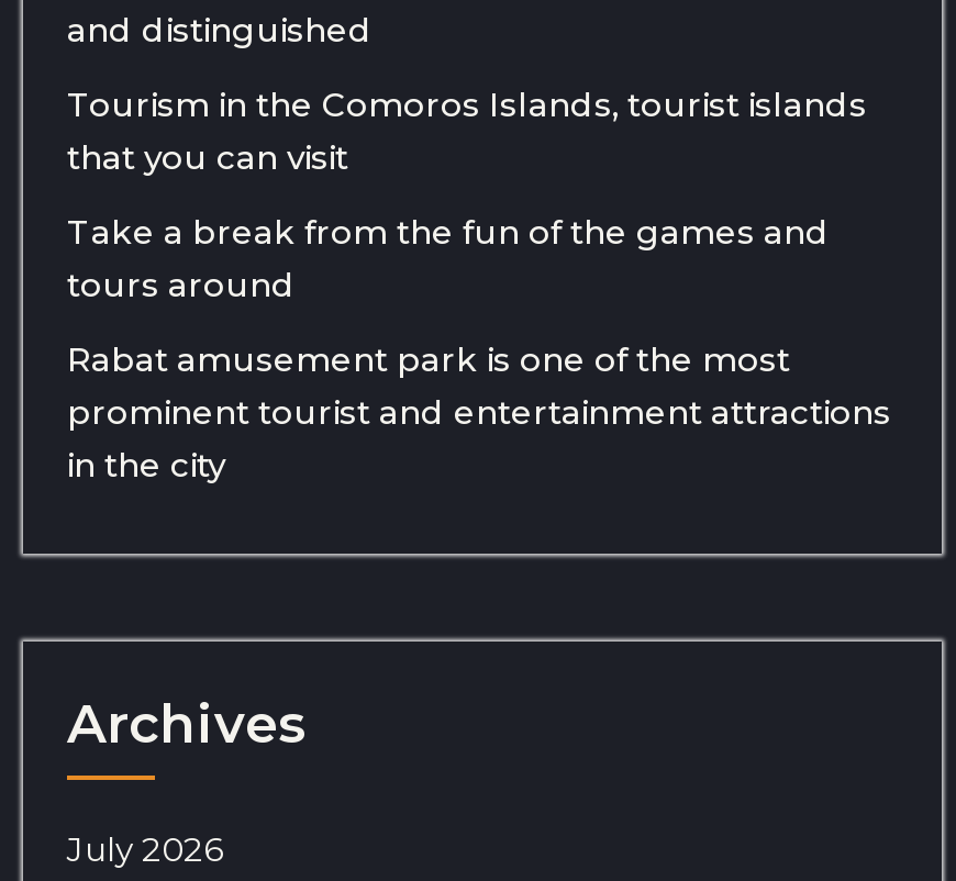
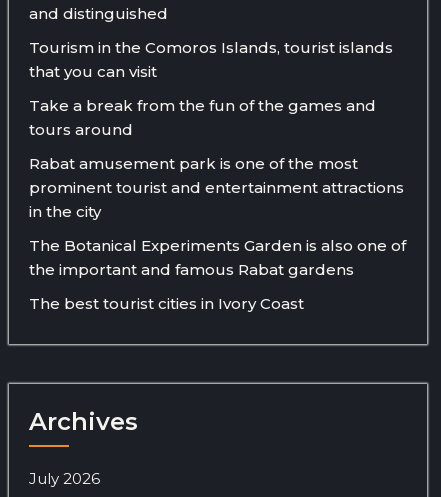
none -> [29,236,406,313] The Botanical Experiments Garden is also one of | the important and famous Rabat gardens | The best tourist cities in Ivory Coast

